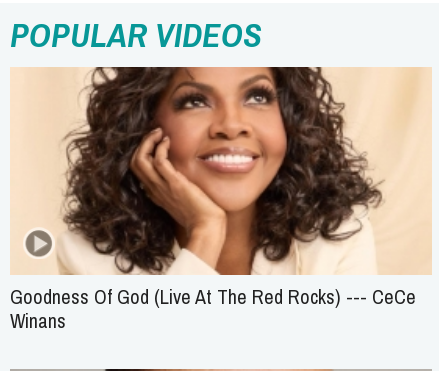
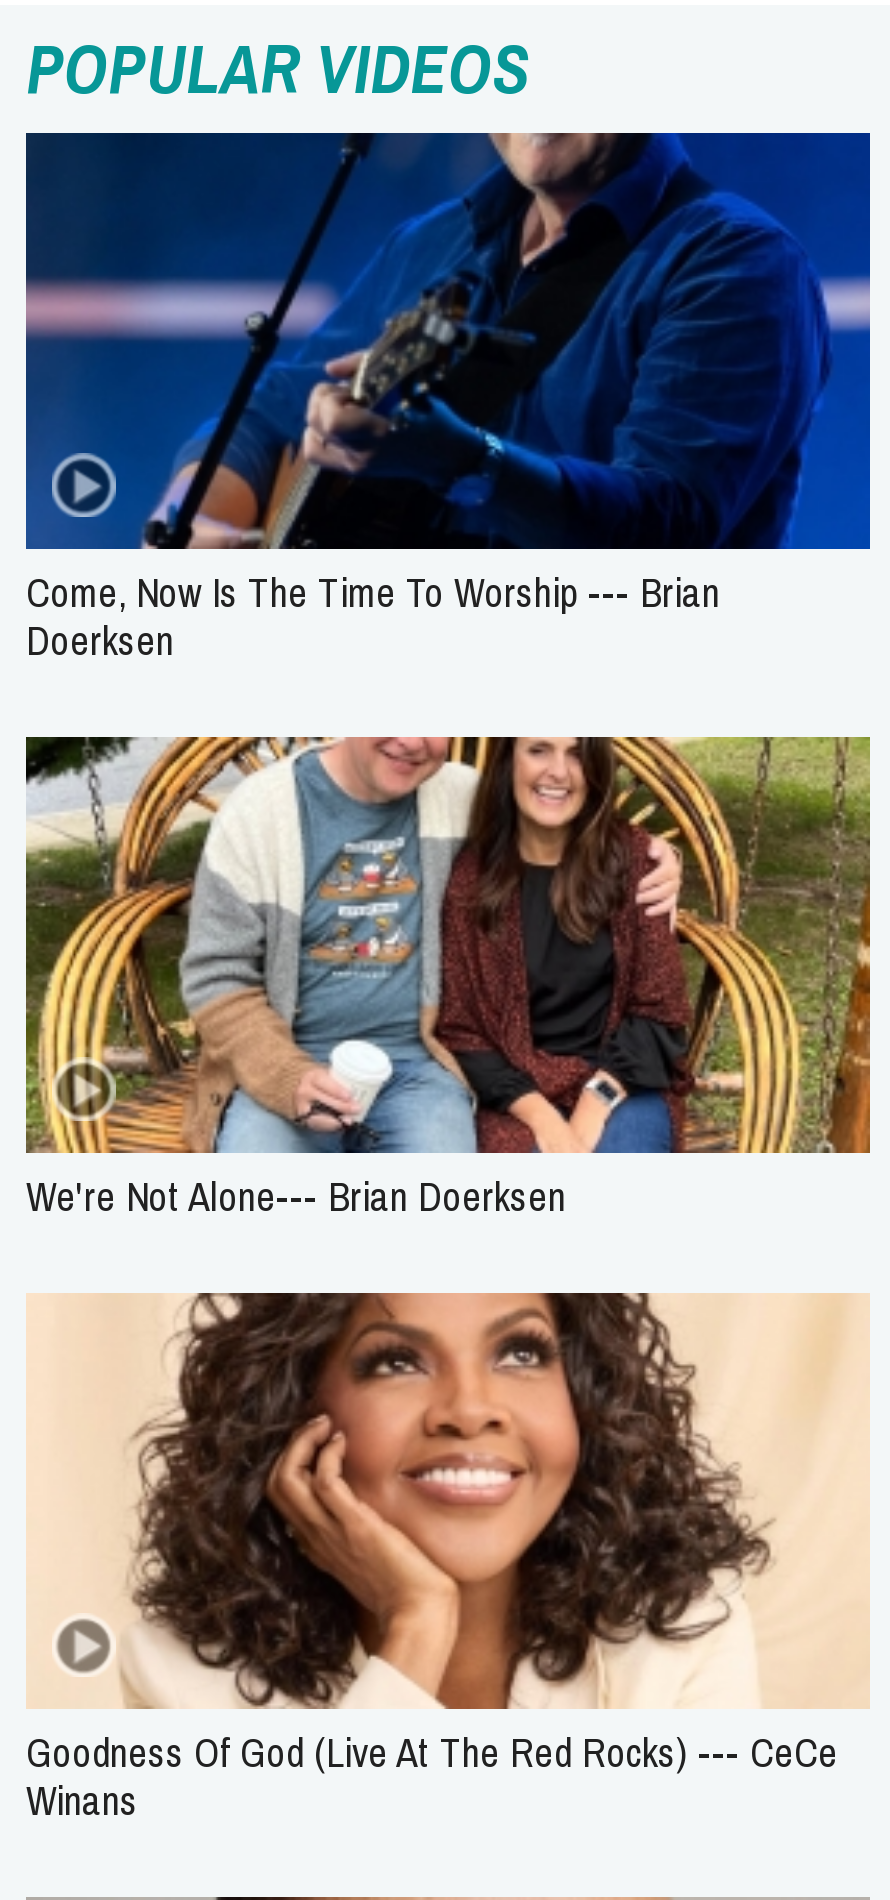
none -> [24,131,872,667] [image] | Come, Now Is The Time To Worship --- Brian | Doerksen
none -> [26,735,870,1222] [image] | We're Not Alone--- Brian Doerksen

